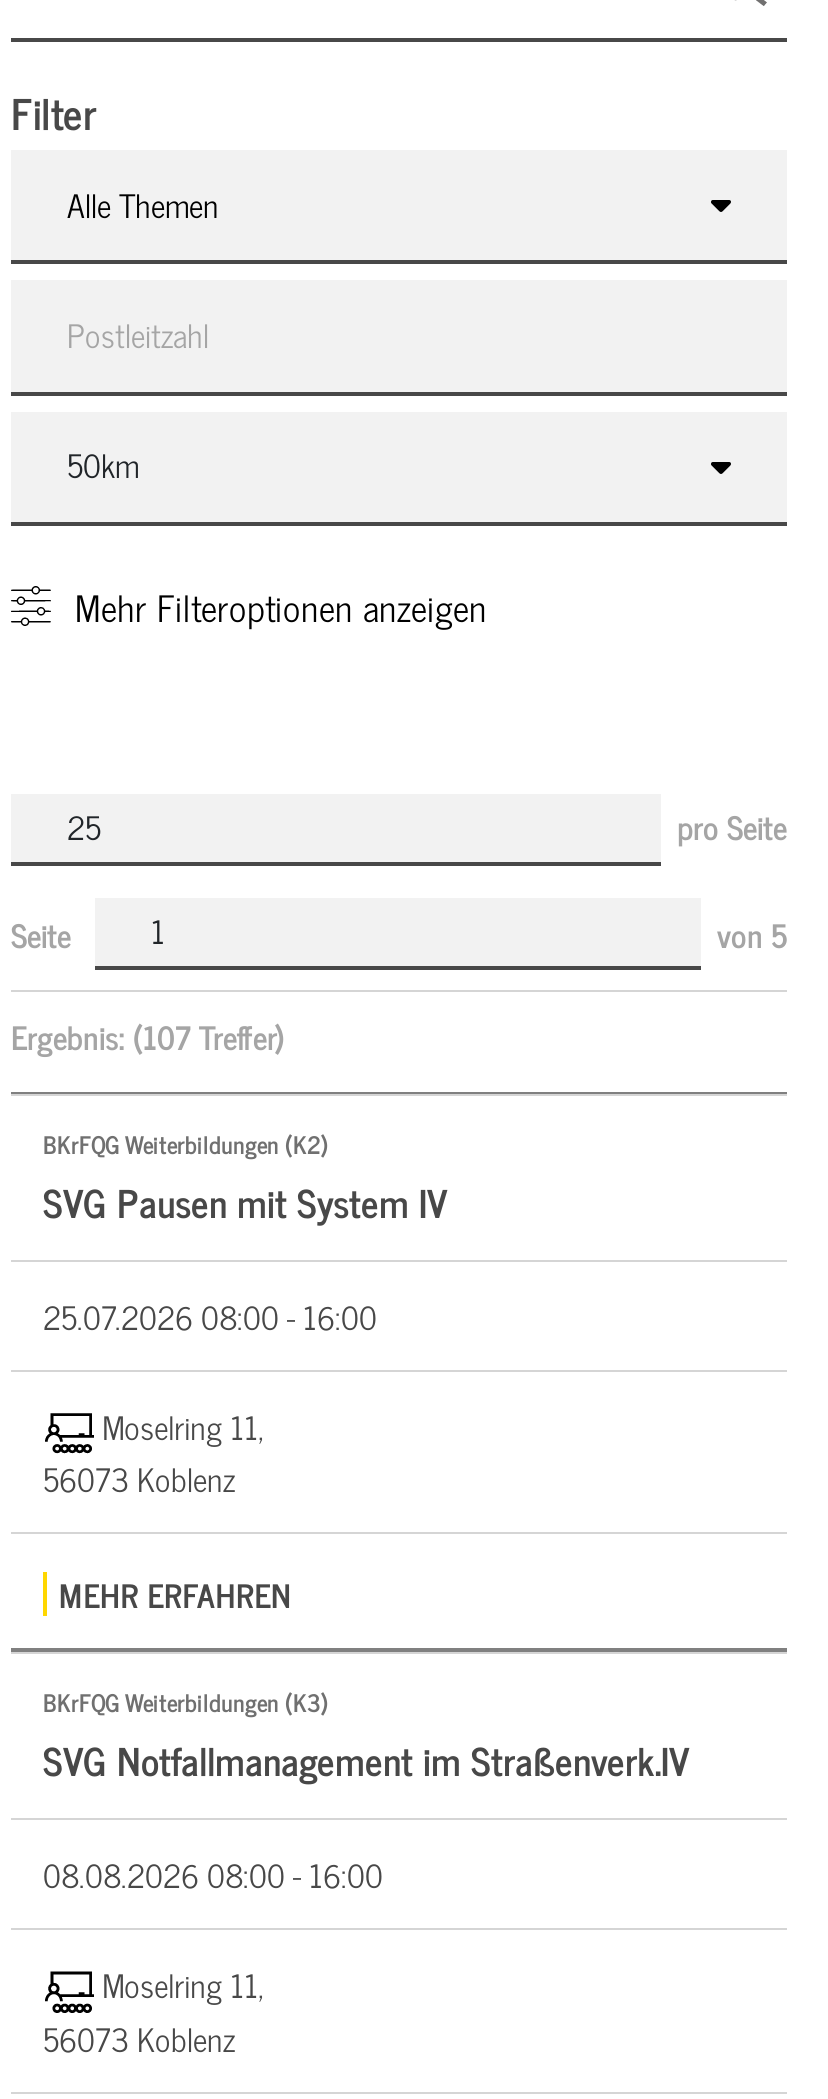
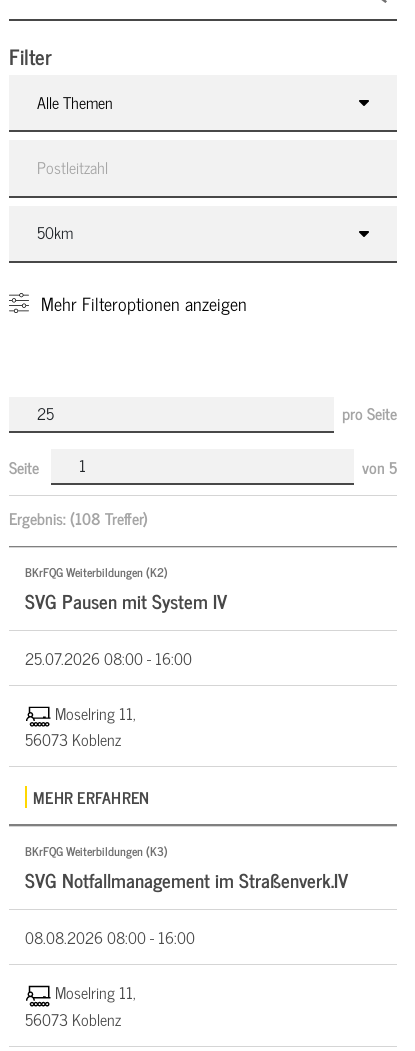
[11,1009,285,1061] Ergebnis: (107 Treffer) -> [9,505,148,531] Ergebnis: (108 Treffer)

